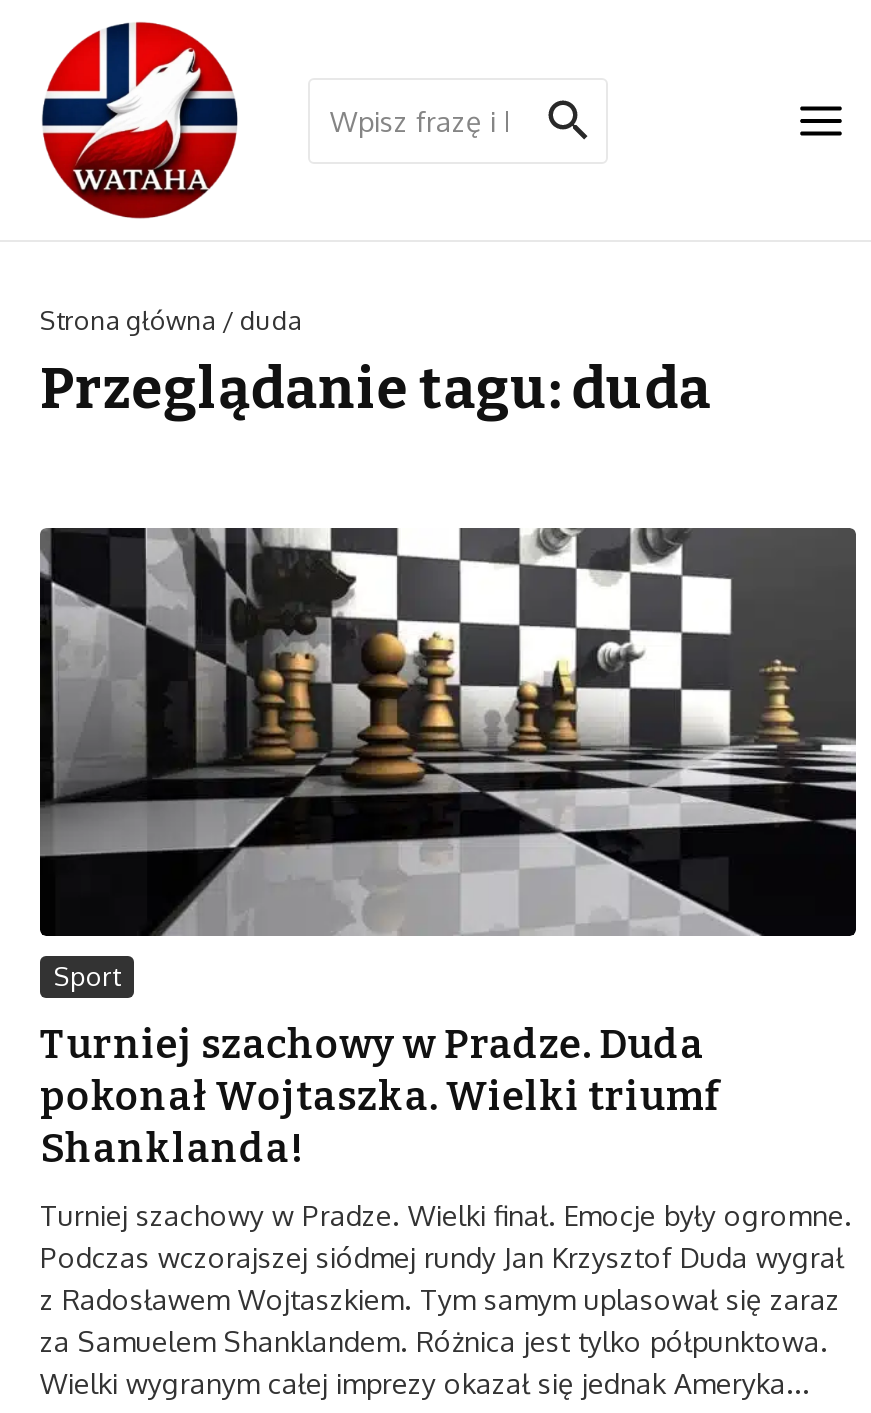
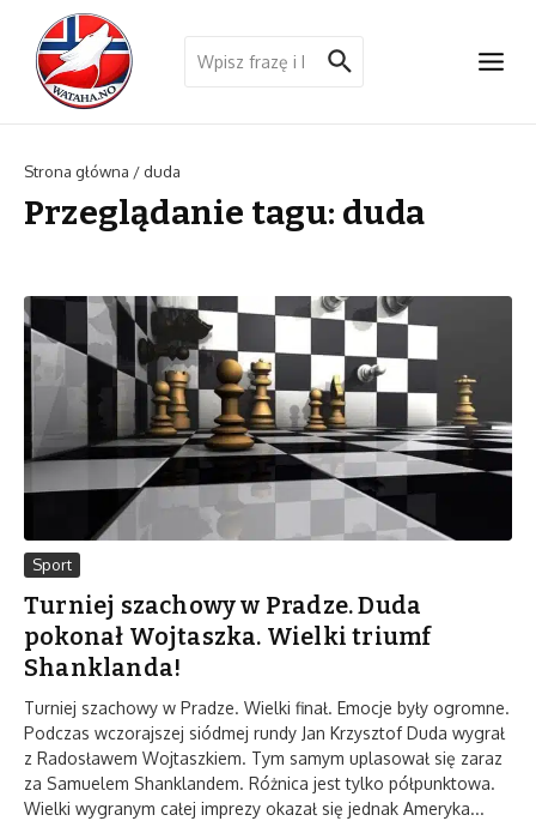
[40,42,240,218] [image] -> [26,25,141,109] [image]

